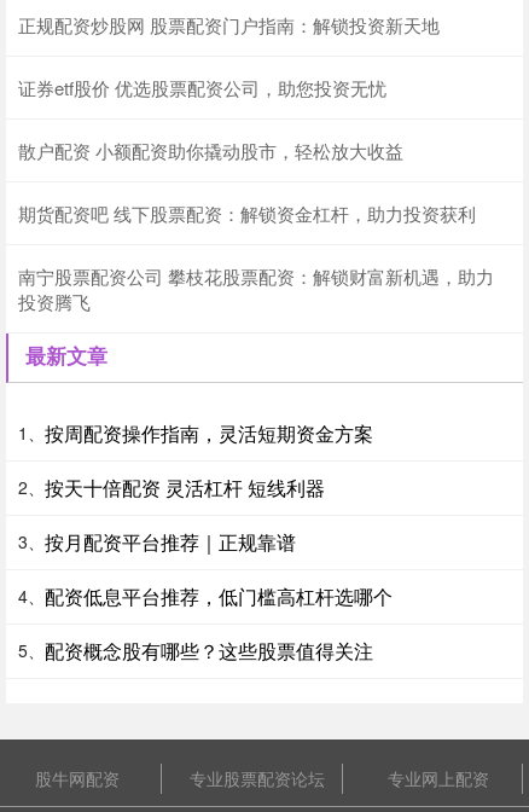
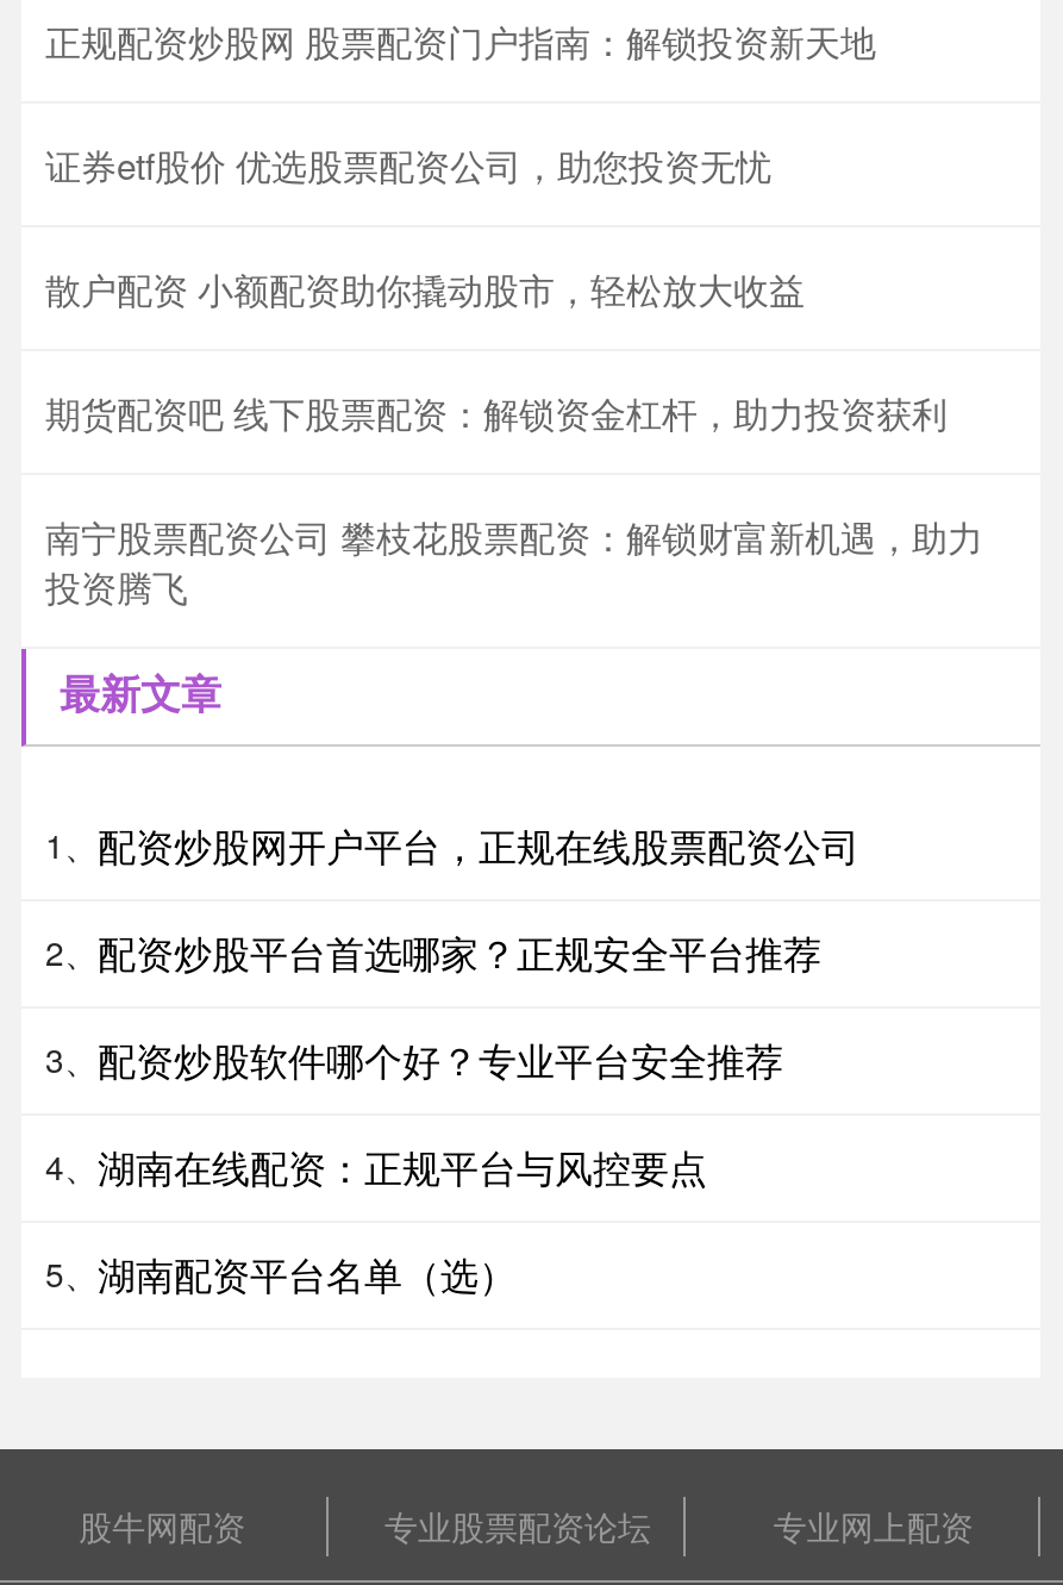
[18,419,373,447] 1、按周配资操作指南，灵活短期资金方案 -> [45,818,859,872] 1、配资炒股网开户平台，正规在线股票配资公司
[18,473,325,501] 2、按天十倍配资 灵活杠杆 短线利器 -> [45,925,821,980] 2、配资炒股平台首选哪家？正规安全平台推荐
[18,528,296,556] 3、按月配资平台推荐｜正规靠谱 -> [45,1032,783,1087] 3、配资炒股软件哪个好？专业平台安全推荐
[18,582,393,610] 4、配资低息平台推荐，低门槛高杠杆选哪个 -> [45,1139,707,1194] 4、湖南在线配资：正规平台与风控要点
[18,637,373,664] 5、配资概念股有哪些？这些股票值得关注 -> [45,1246,517,1301] 5、湖南配资平台名单（选）

